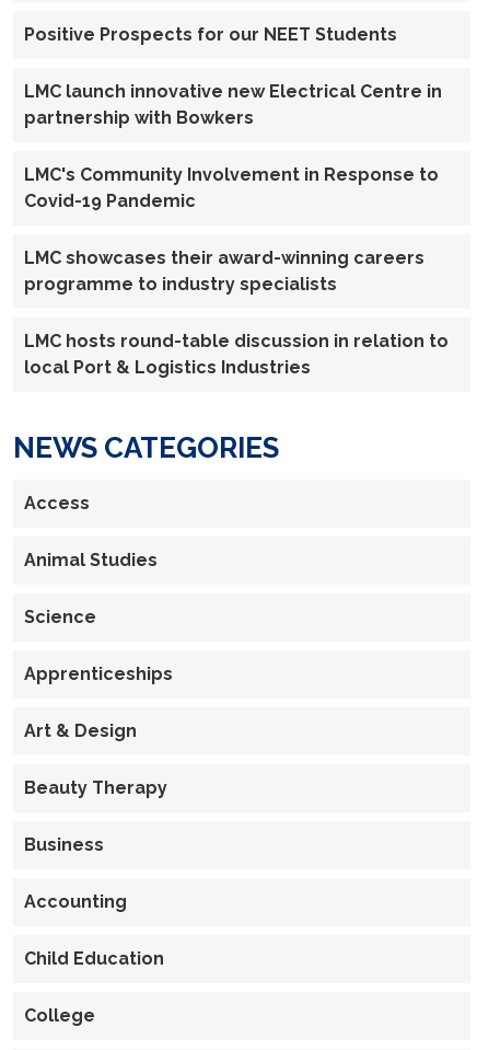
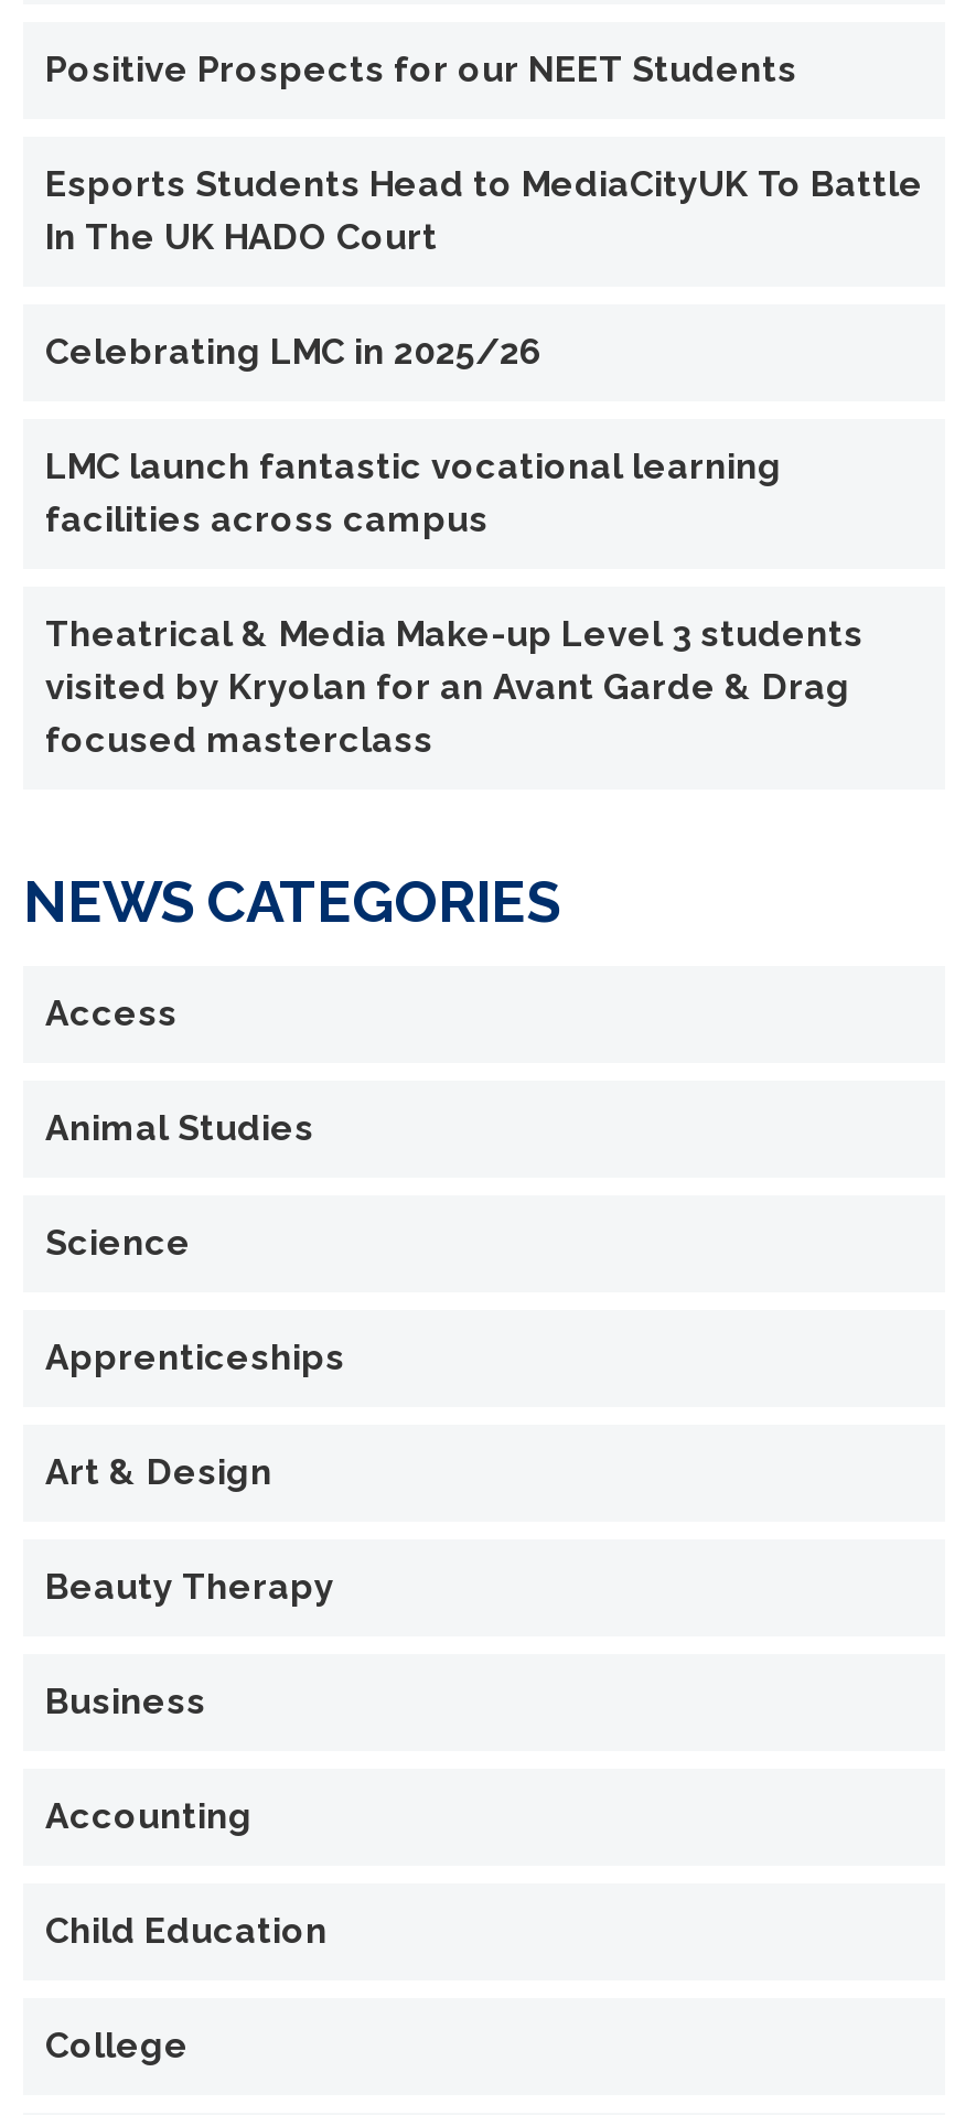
[24,81,442,128] LMC launch innovative new Electrical Centre in | partnership with Bowkers -> [45,162,923,257] Esports Students Head to MediaCityUK To Battle | In The UK HADO Court
[24,164,439,211] LMC's Community Involvement in Response to | Covid-19 Pandemic -> [45,330,541,372] Celebrating LMC in 2025/26
[24,247,424,294] LMC showcases their award-winning careers | programme to industry specialists -> [45,445,782,539] LMC launch fantastic vocational learning | facilities across campus
[24,330,449,377] LMC hosts round-table discussion in relation to | local Port & Logistics Industries -> [45,612,864,760] Theatrical & Media Make-up Level 3 students | visited by Kryolan for an Avant Garde & Drag | focused masterclass

